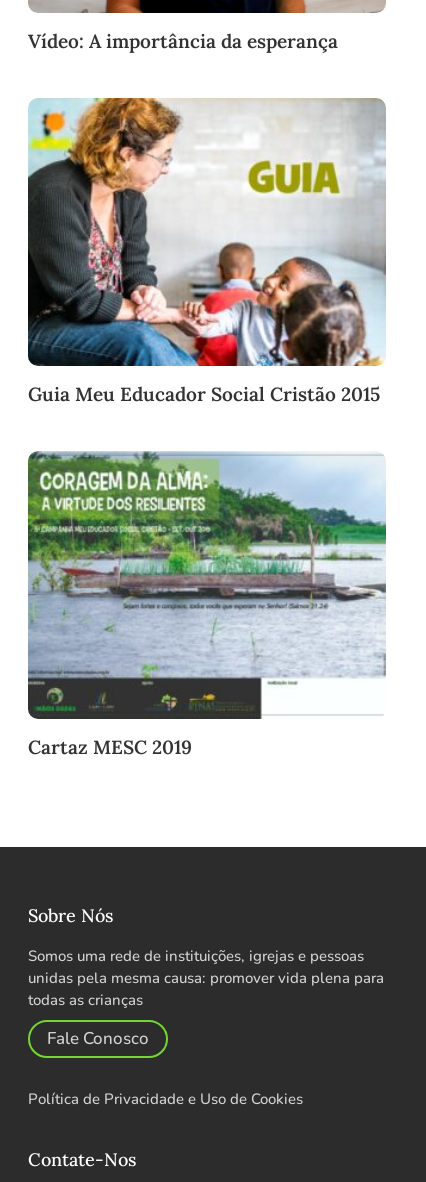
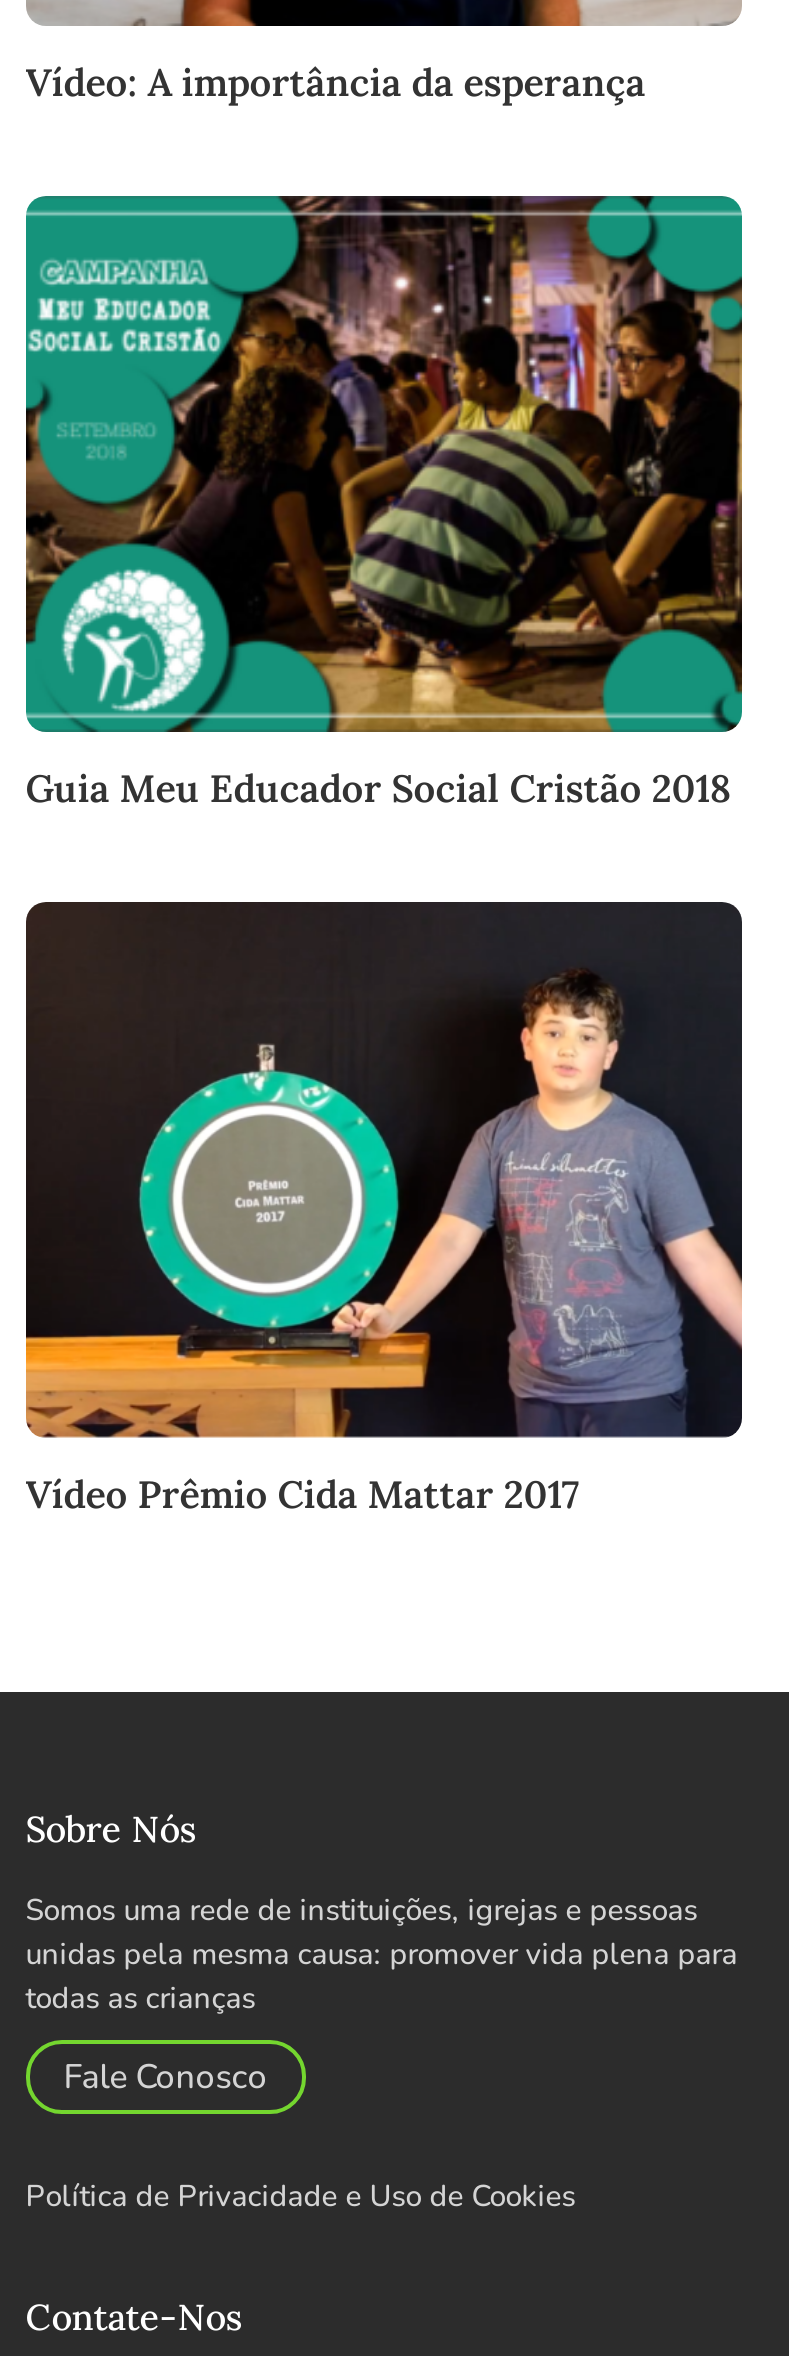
[27,97,386,406] [image] | Guia Meu Educador Social Cristão 2015 -> [24,194,744,813] [image] | Guia Meu Educador Social Cristão 2018
[27,451,387,759] [image] | Cartaz MESC 2019 -> [24,900,744,1518] [image] | Vídeo Prêmio Cida Mattar 2017

